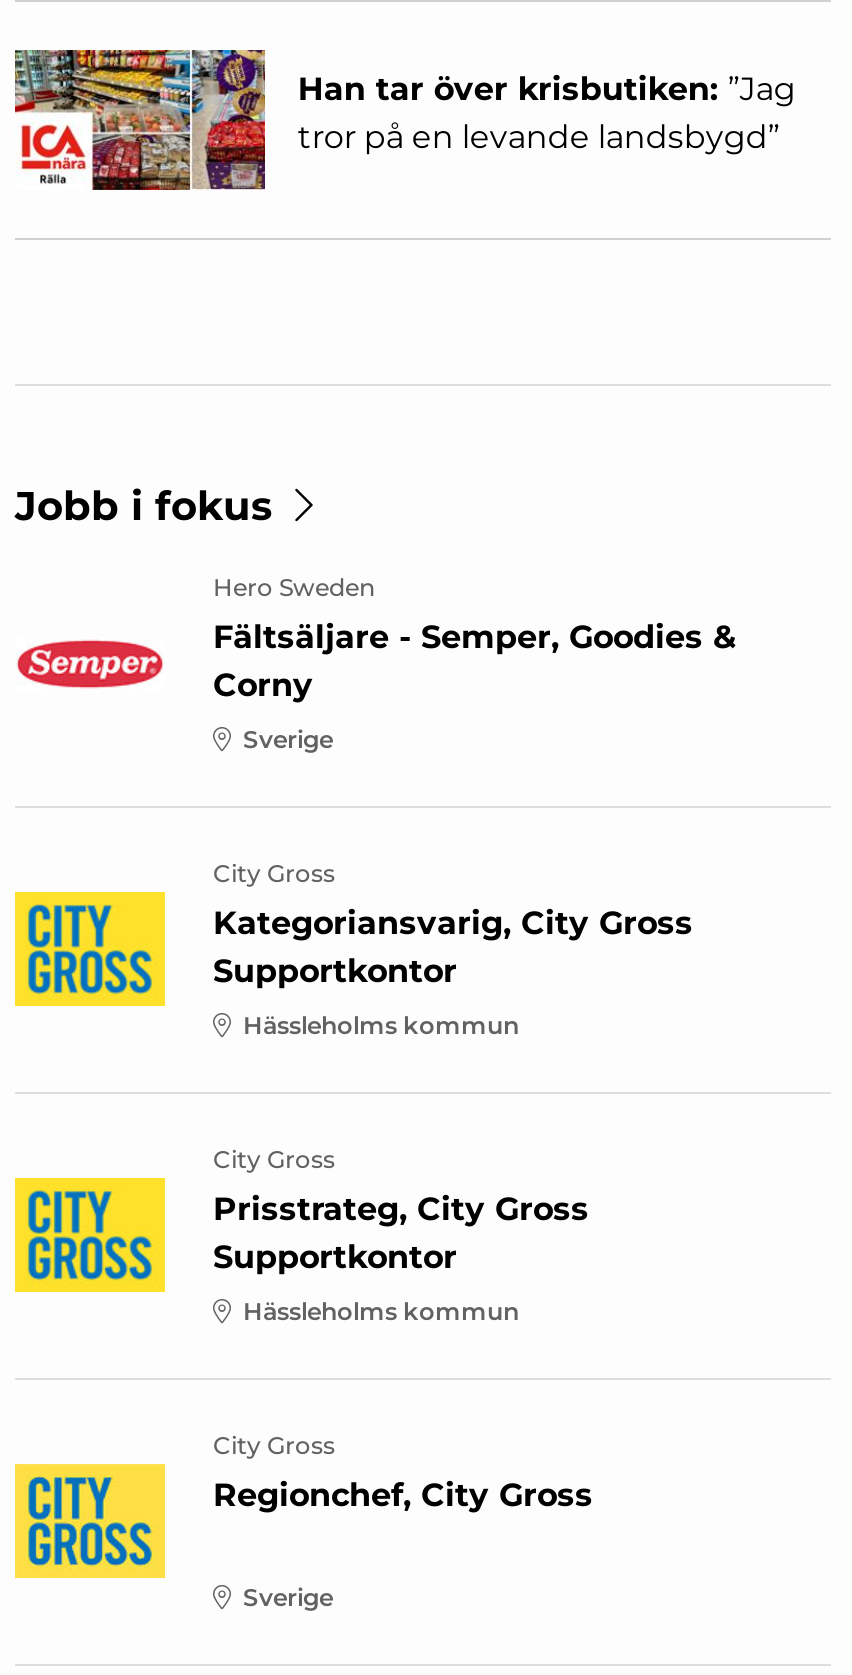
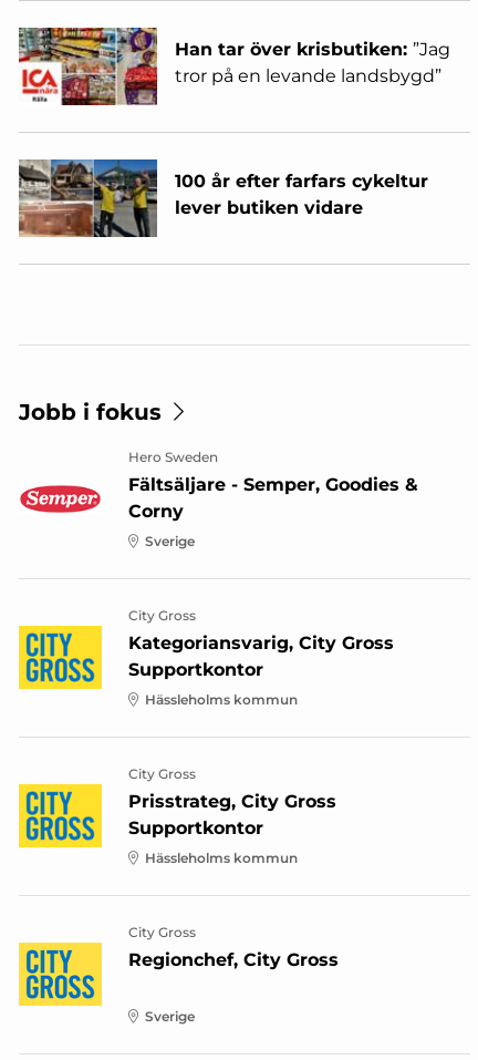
none -> [18,158,429,238] [image] | 100 år efter farfars cykeltur | lever butiken vidare

